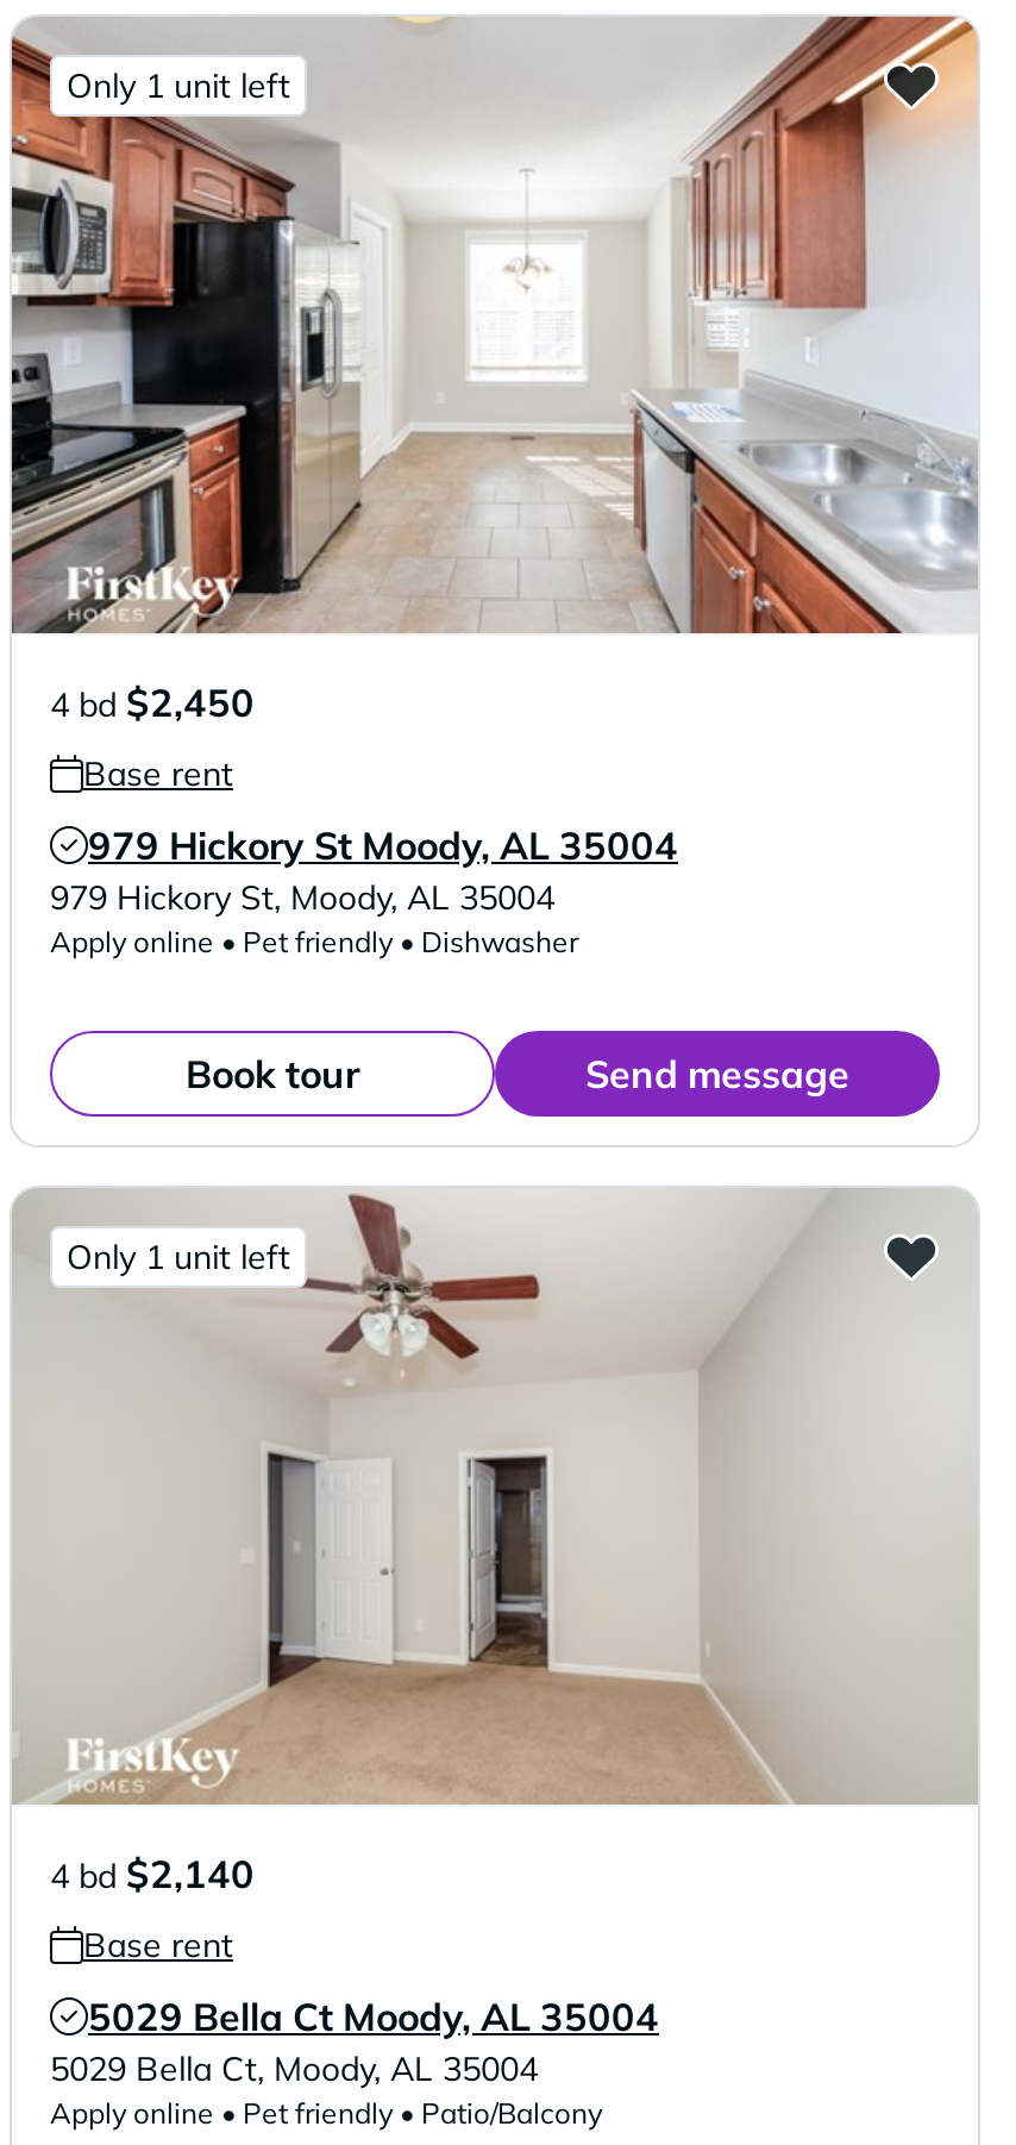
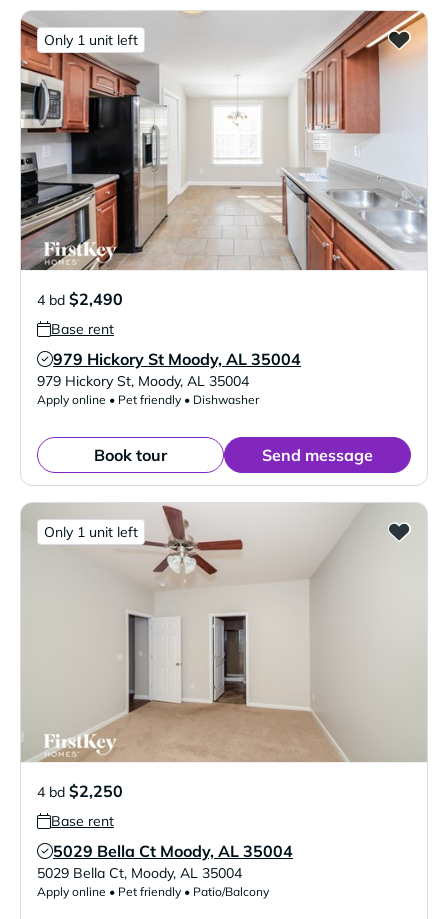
[50,678,255,726] 4 bd $2,450 -> [37,289,123,309] 4 bd $2,490
[50,1850,255,1897] 4 bd $2,140 -> [37,781,123,801] 4 bd $2,250

